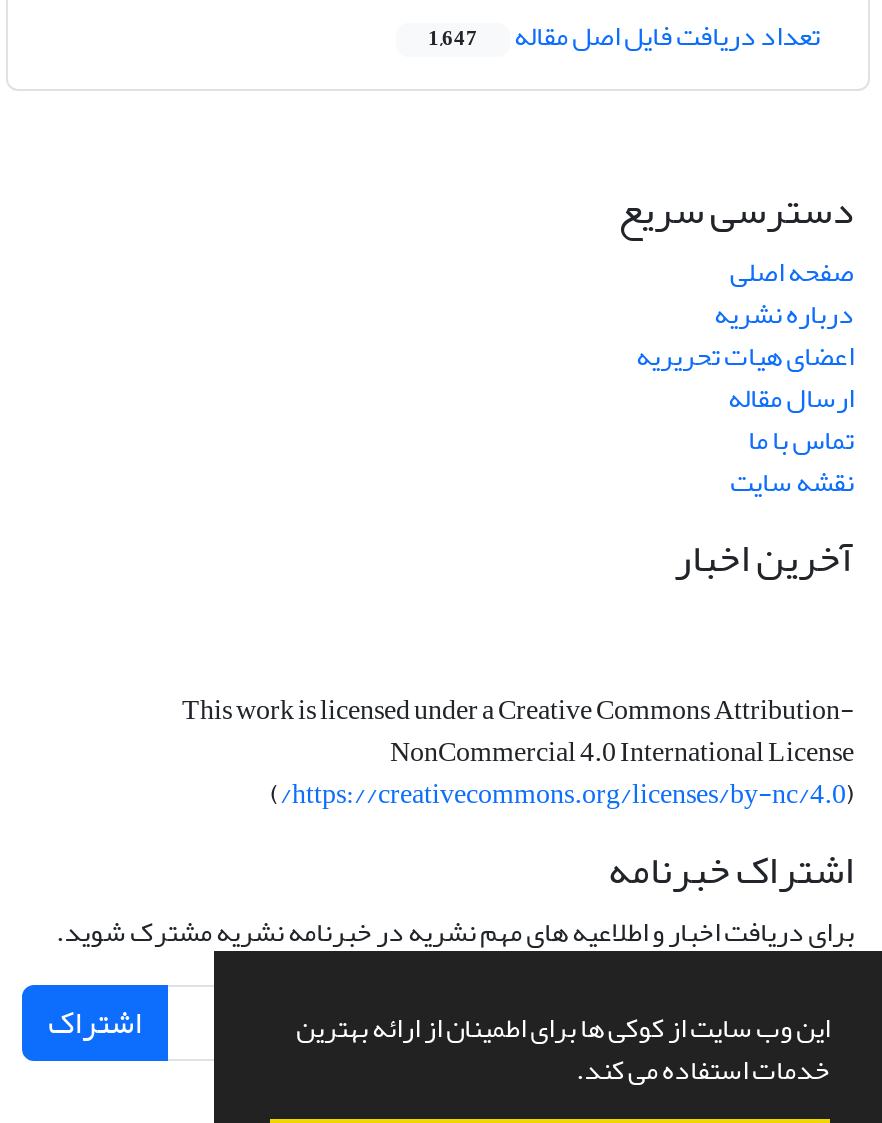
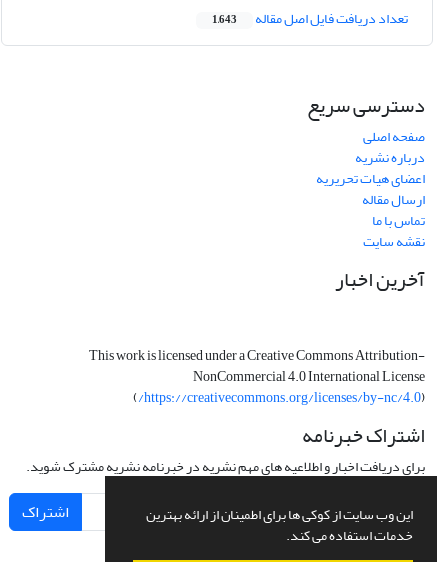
[428,10,820,64] تعداد دریافت فایل اصل مقاله 1,647 -> [212,5,408,32] تعداد دریافت فایل اصل مقاله 1,643

